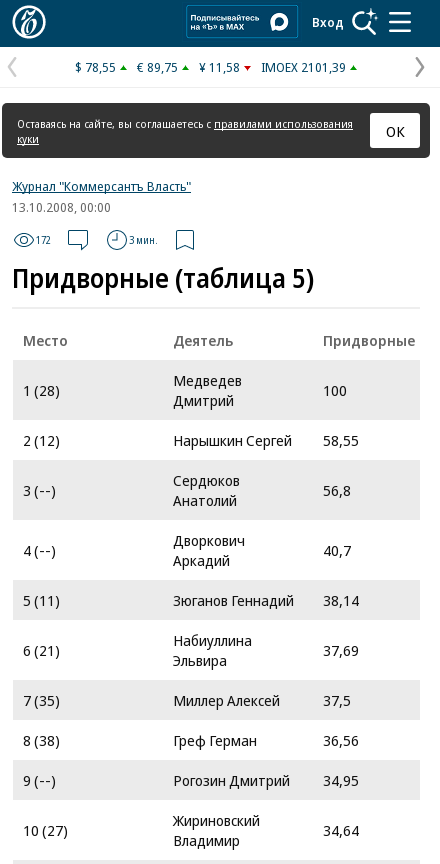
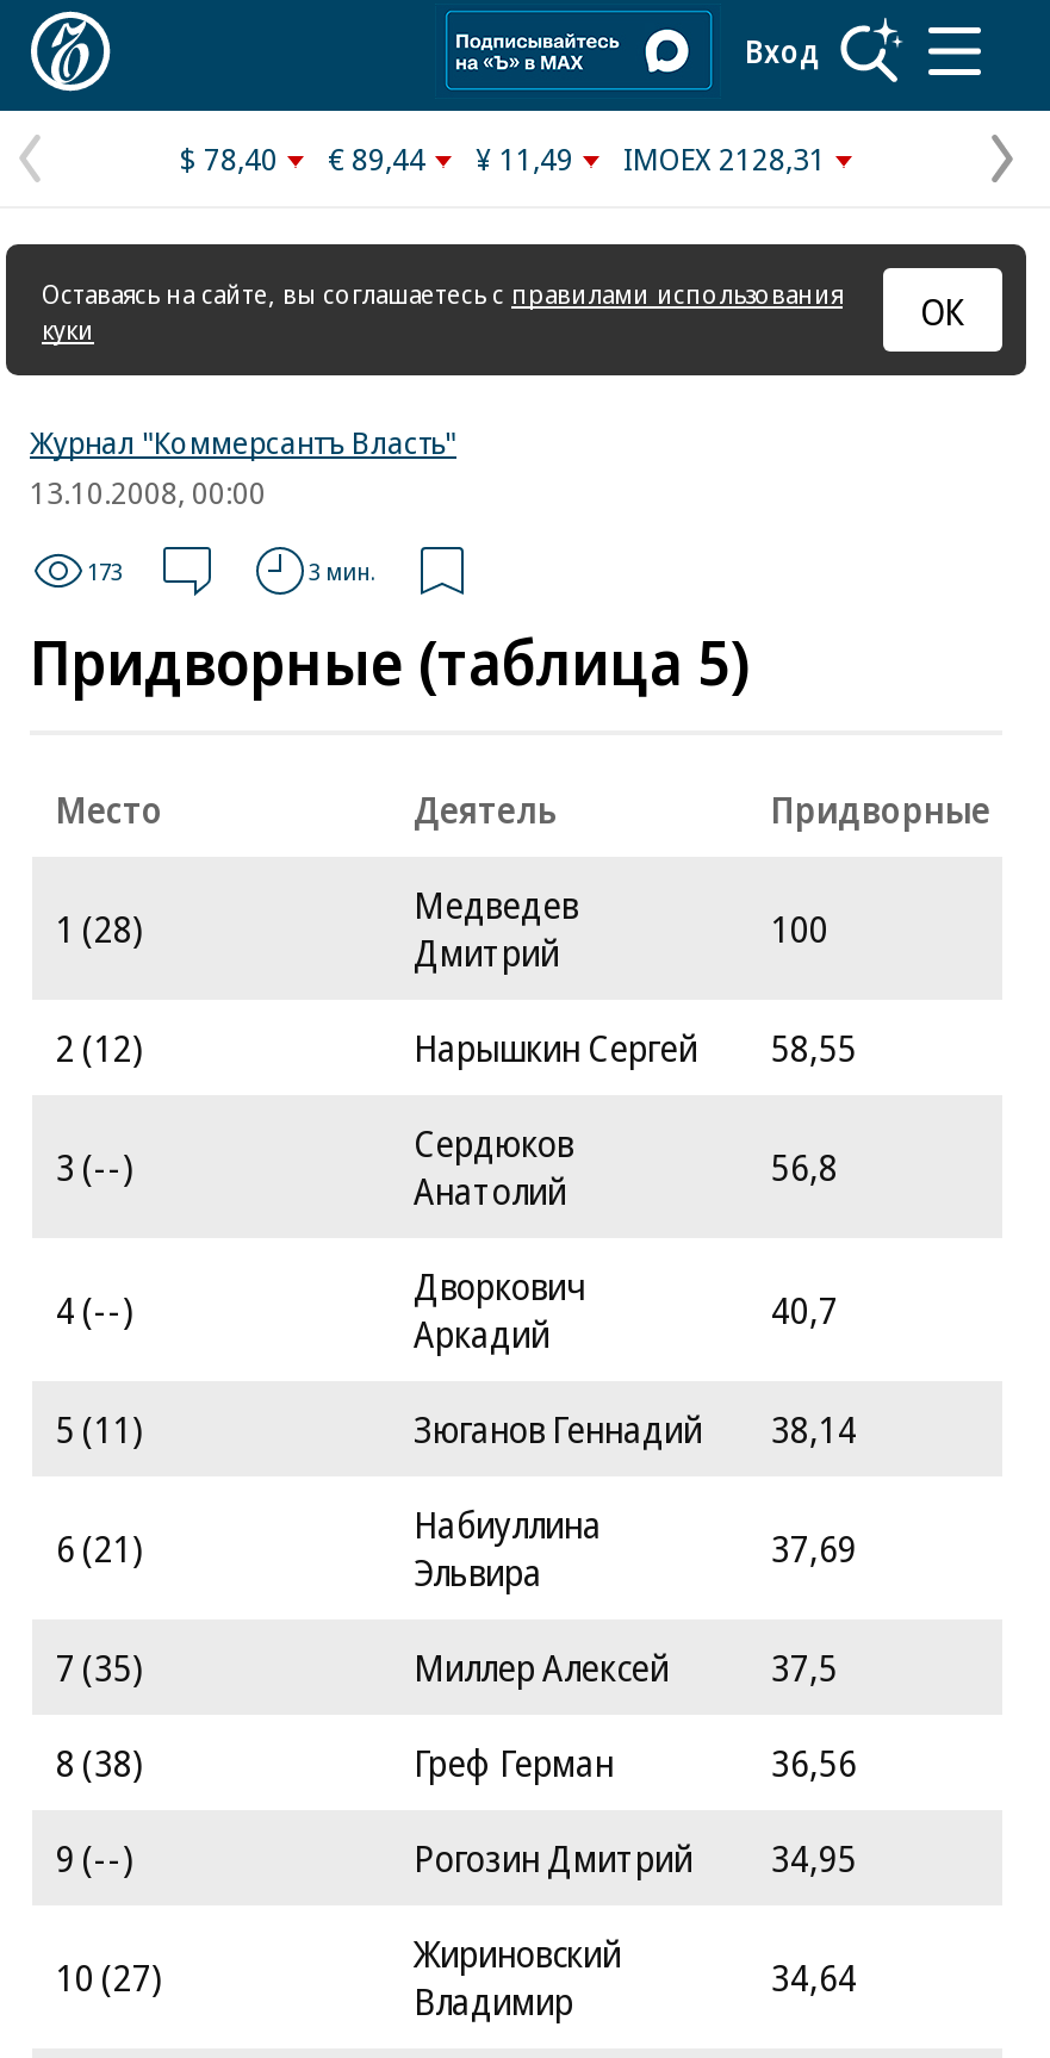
[75,58,116,76] $ 78,55 -> [180,137,278,180] $ 78,40
[137,58,178,76] € 89,75 -> [328,137,425,180] € 89,44
[199,58,240,76] ¥ 11,58 -> [476,137,573,180] ¥ 11,49
[261,58,346,76] IMOEX 2101,39 -> [623,137,826,180] IMOEX 2128,31
[36,233,51,247] 172 -> [87,554,123,587] 173

